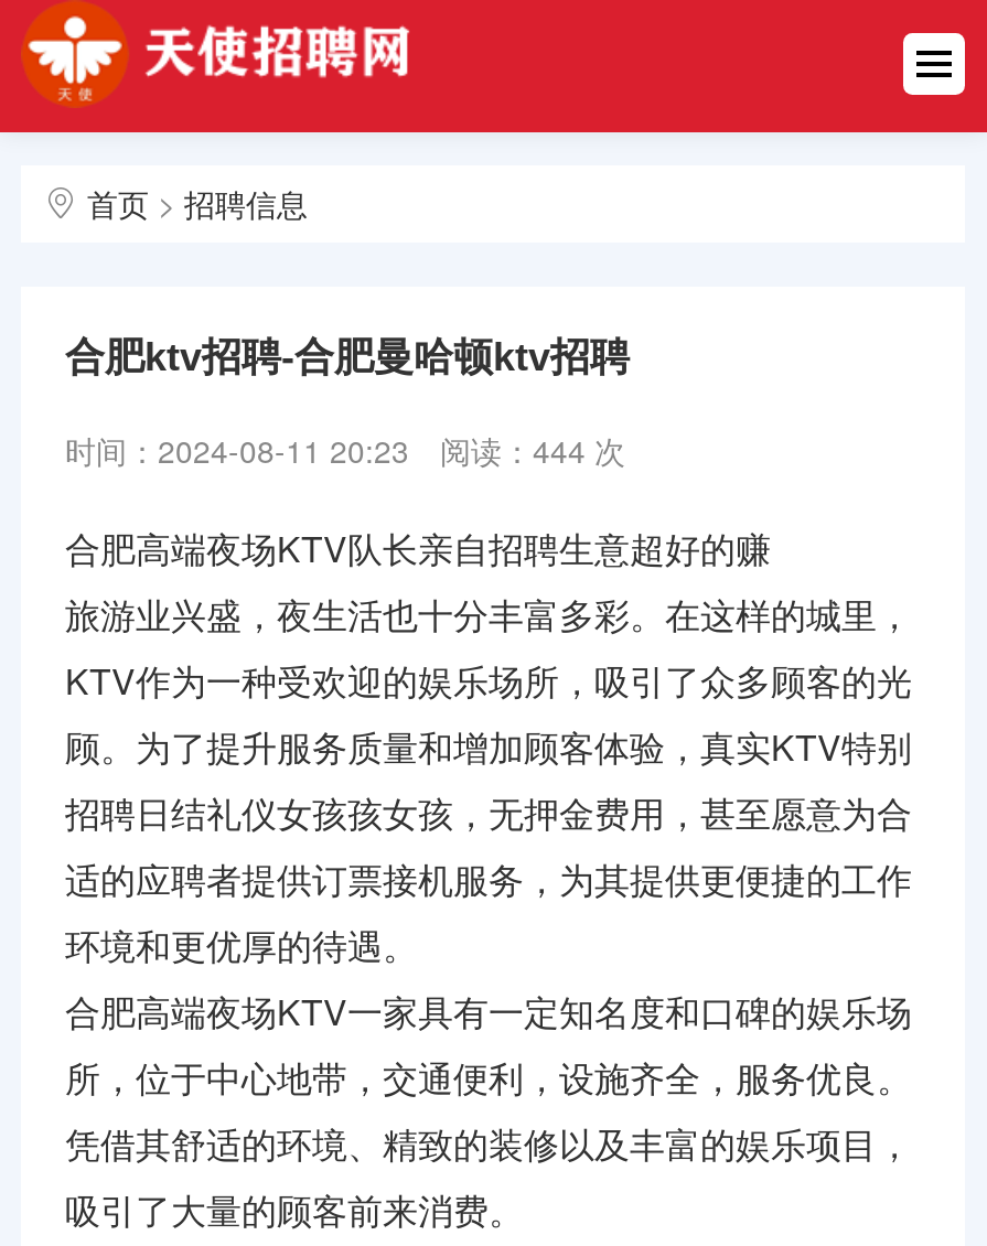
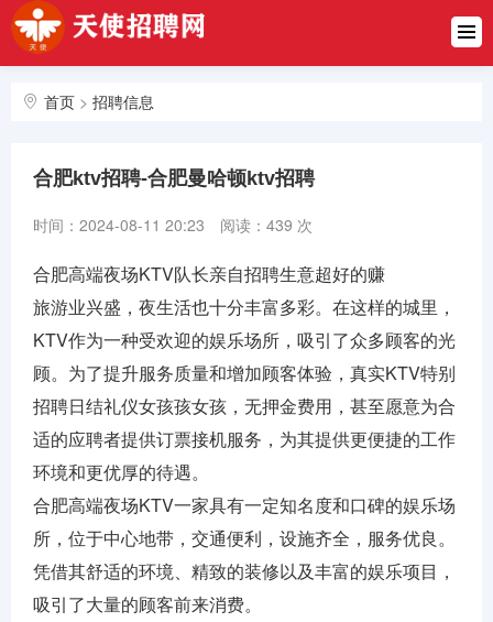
[440,428,625,472] 阅读：444 次 -> [220,214,313,236] 阅读：439 次

